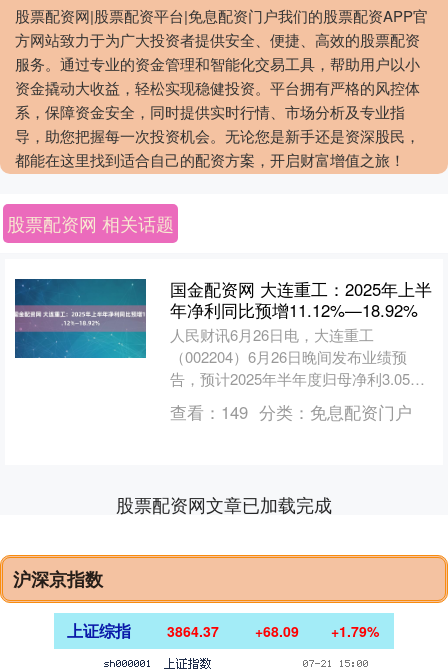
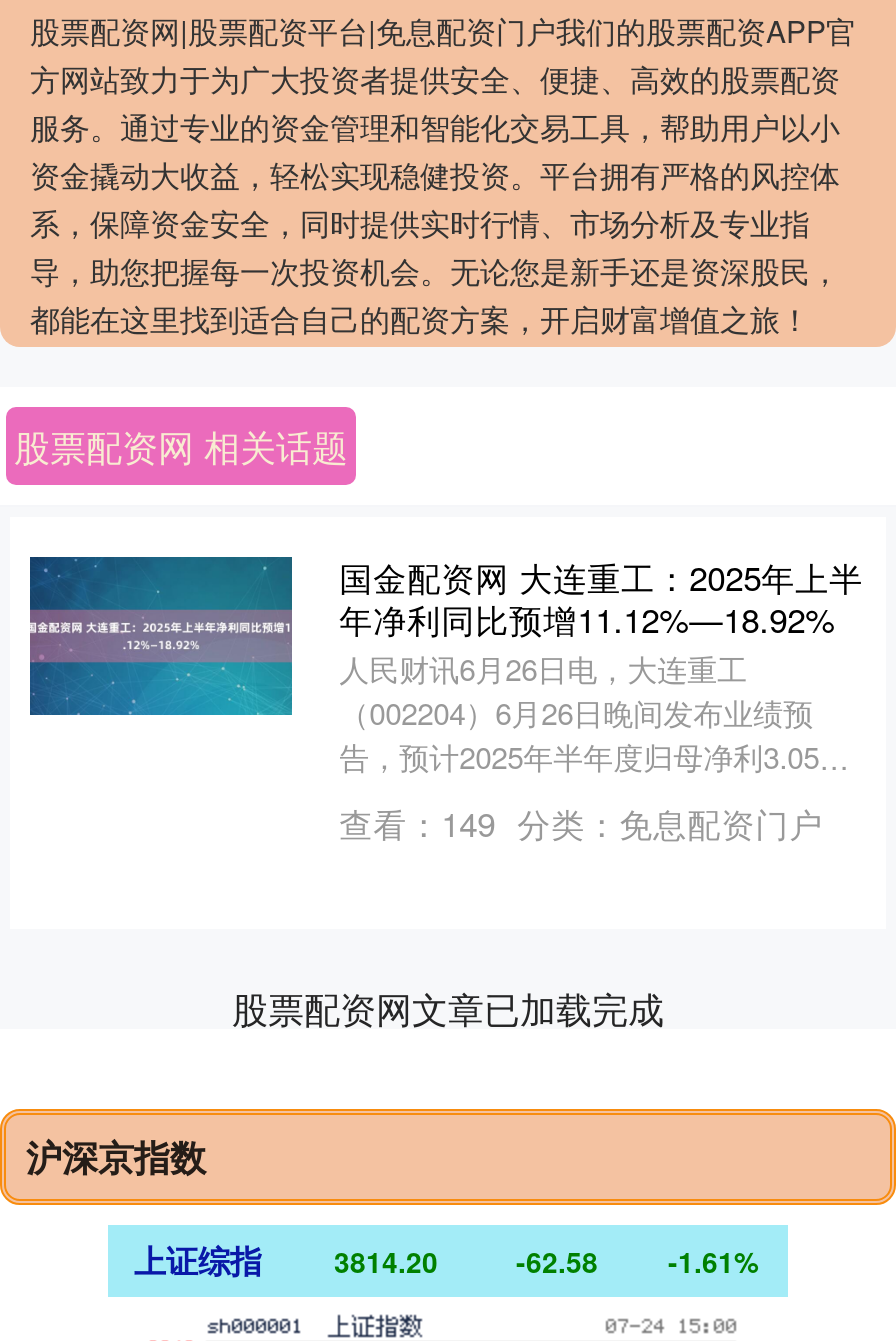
[167,621,219,641] 3864.37 -> [334,1242,438,1282] 3814.20
[255,621,299,641] +68.09 -> [516,1242,598,1282] -62.58
[331,621,379,641] +1.79% -> [668,1242,758,1282] -1.61%

